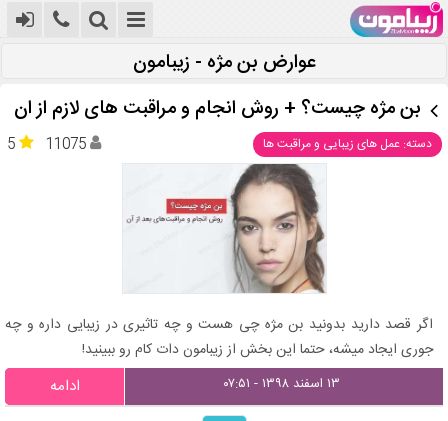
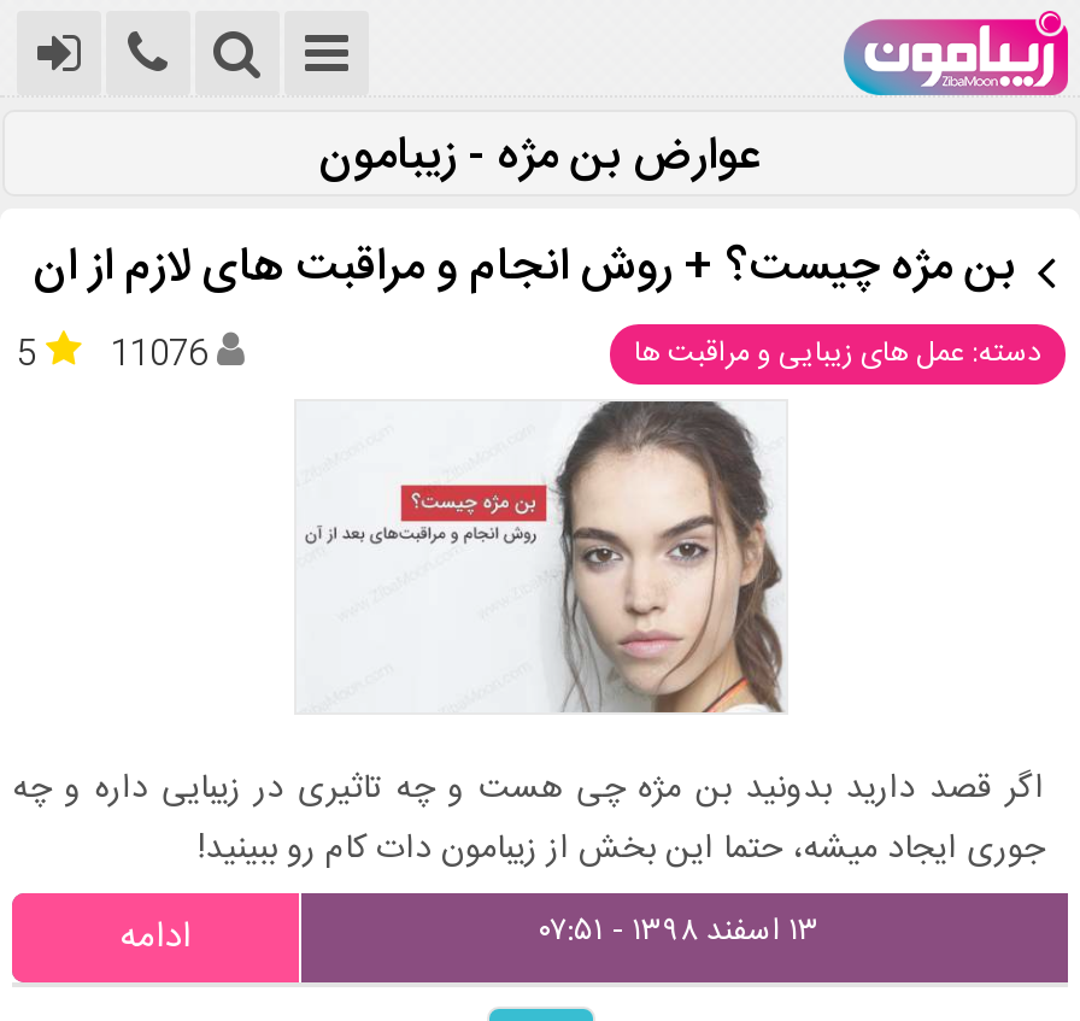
[7,133,86,157] 5 11075 -> [17,327,207,385] 5 11076

